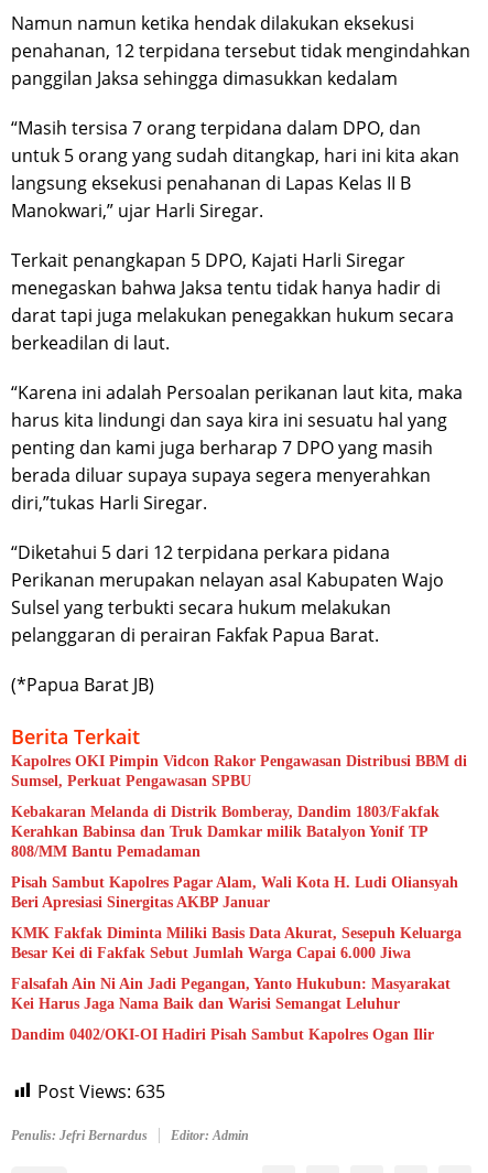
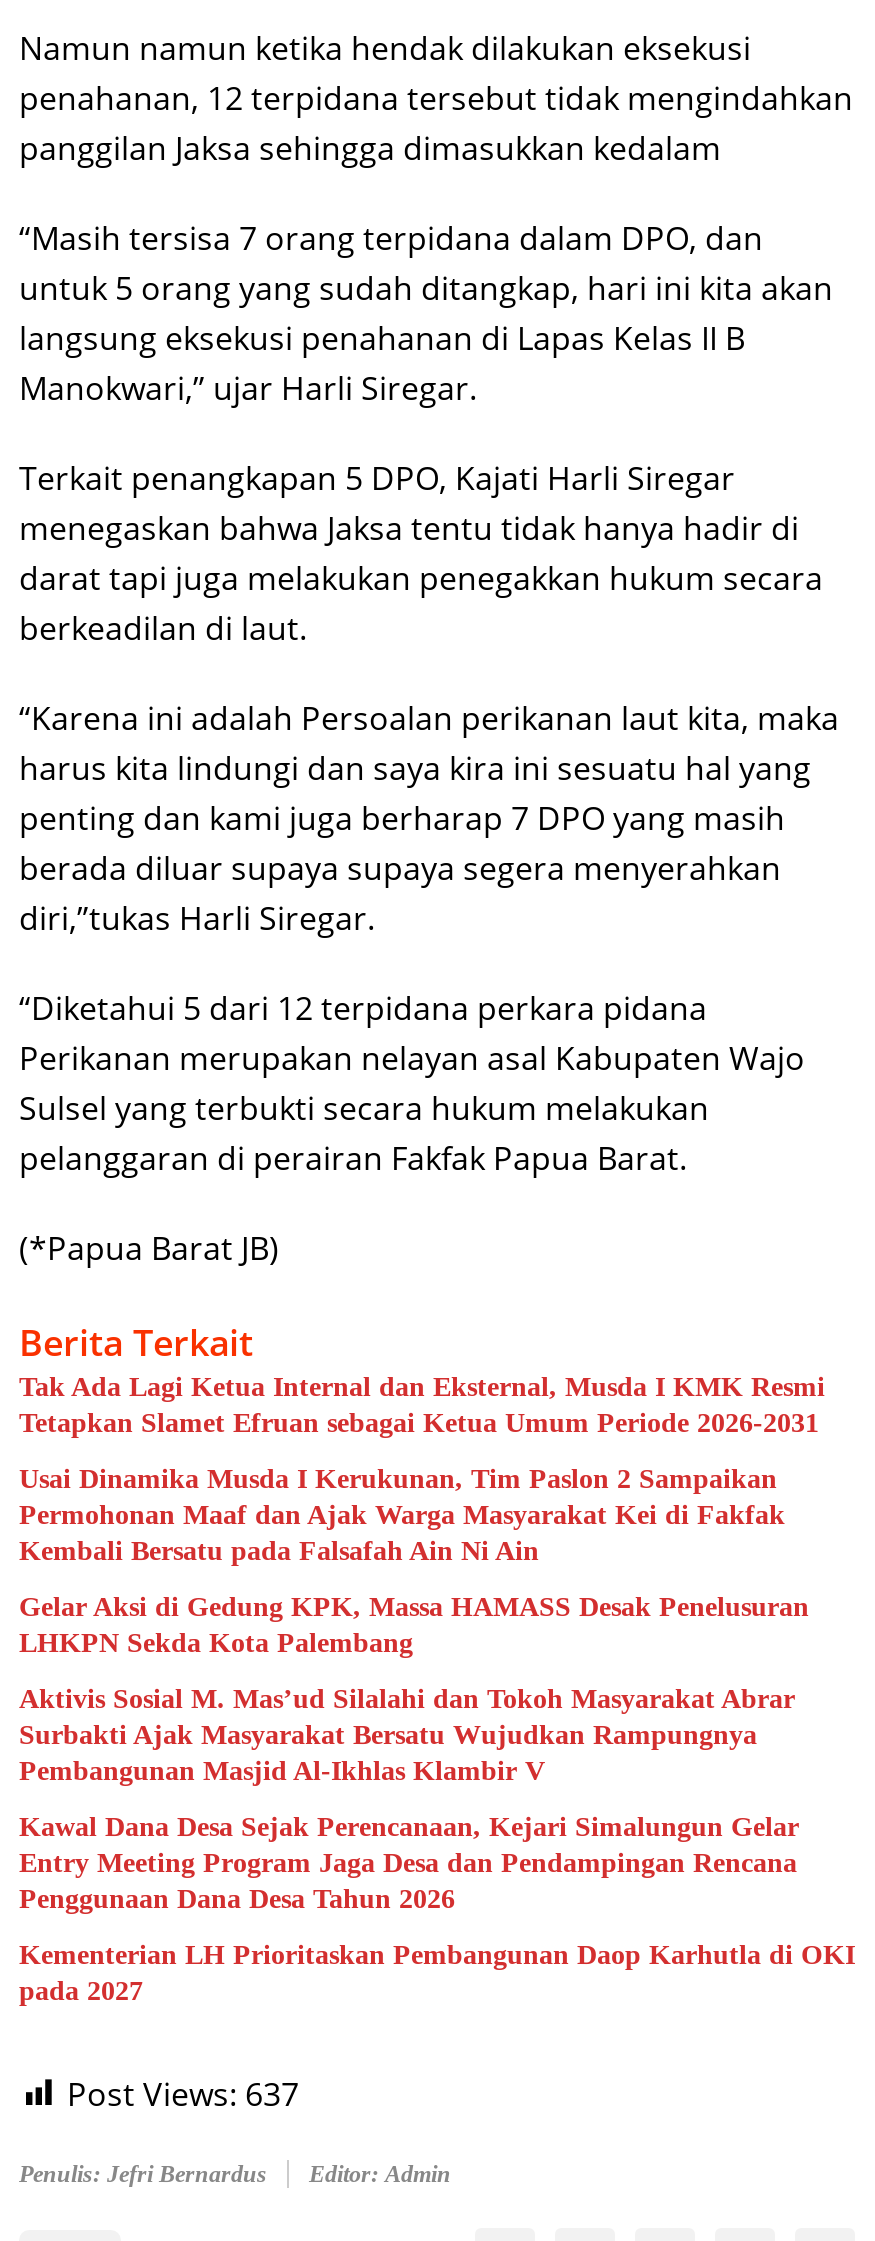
[11,752,467,789] Kapolres OKI Pimpin Vidcon Rakor Pengawasan Distribusi BBM di | Sumsel, Perkuat Pengawasan SPBU -> [19,1371,825,1437] Tak Ada Lagi Ketua Internal dan Eksternal, Musda I KMK Resmi | Tetapkan Slamet Efruan sebagai Ketua Umum Periode 2026-2031
[11,803,440,859] Kebakaran Melanda di Distrik Bomberay, Dandim 1803/Fakfak | Kerahkan Babinsa dan Truk Damkar milik Batalyon Yonif TP | 808/MM Bantu Pemadaman -> [19,1463,785,1565] Usai Dinamika Musda I Kerukunan, Tim Paslon 2 Sampaikan | Permohonan Maaf dan Ajak Warga Masyarakat Kei di Fakfak | Kembali Bersatu pada Falsafah Ain Ni Ain
[11,874,458,910] Pisah Sambut Kapolres Pagar Alam, Wali Kota H. Ludi Oliansyah | Beri Apresiasi Sinergitas AKBP Januar -> [19,1591,809,1657] Gelar Aksi di Gedung KPK, Massa HAMASS Desak Penelusuran | LHKPN Sekda Kota Palembang
[11,924,462,961] KMK Fakfak Diminta Miliki Basis Data Akurat, Sesepuh Keluarga | Besar Kei di Fakfak Sebut Jumlah Warga Capai 6.000 Jiwa -> [19,1683,795,1785] Aktivis Sosial M. Mas’ud Silalahi dan Tokoh Masyarakat Abrar | Surbakti Ajak Masyarakat Bersatu Wujudkan Rampungnya | Pembangunan Masjid Al-Ikhlas Klambir V
[11,975,451,1011] Falsafah Ain Ni Ain Jadi Pegangan, Yanto Hukubun: Masyarakat | Kei Harus Jaga Nama Baik dan Warisi Semangat Leluhur -> [19,1811,799,1913] Kawal Dana Desa Sejak Perencanaan, Kejari Simalungun Gelar | Entry Meeting Program Jaga Desa dan Pendampingan Rencana | Penggunaan Dana Desa Tahun 2026
[11,1026,434,1042] Dandim 0402/OKI-OI Hadiri Pisah Sambut Kapolres Ogan Ilir -> [19,1939,855,2005] Kementerian LH Prioritaskan Pembangunan Daop Karhutla di OKI | pada 2027
[37,1079,165,1103] Post Views: 635 -> [67,2071,299,2115] Post Views: 637

